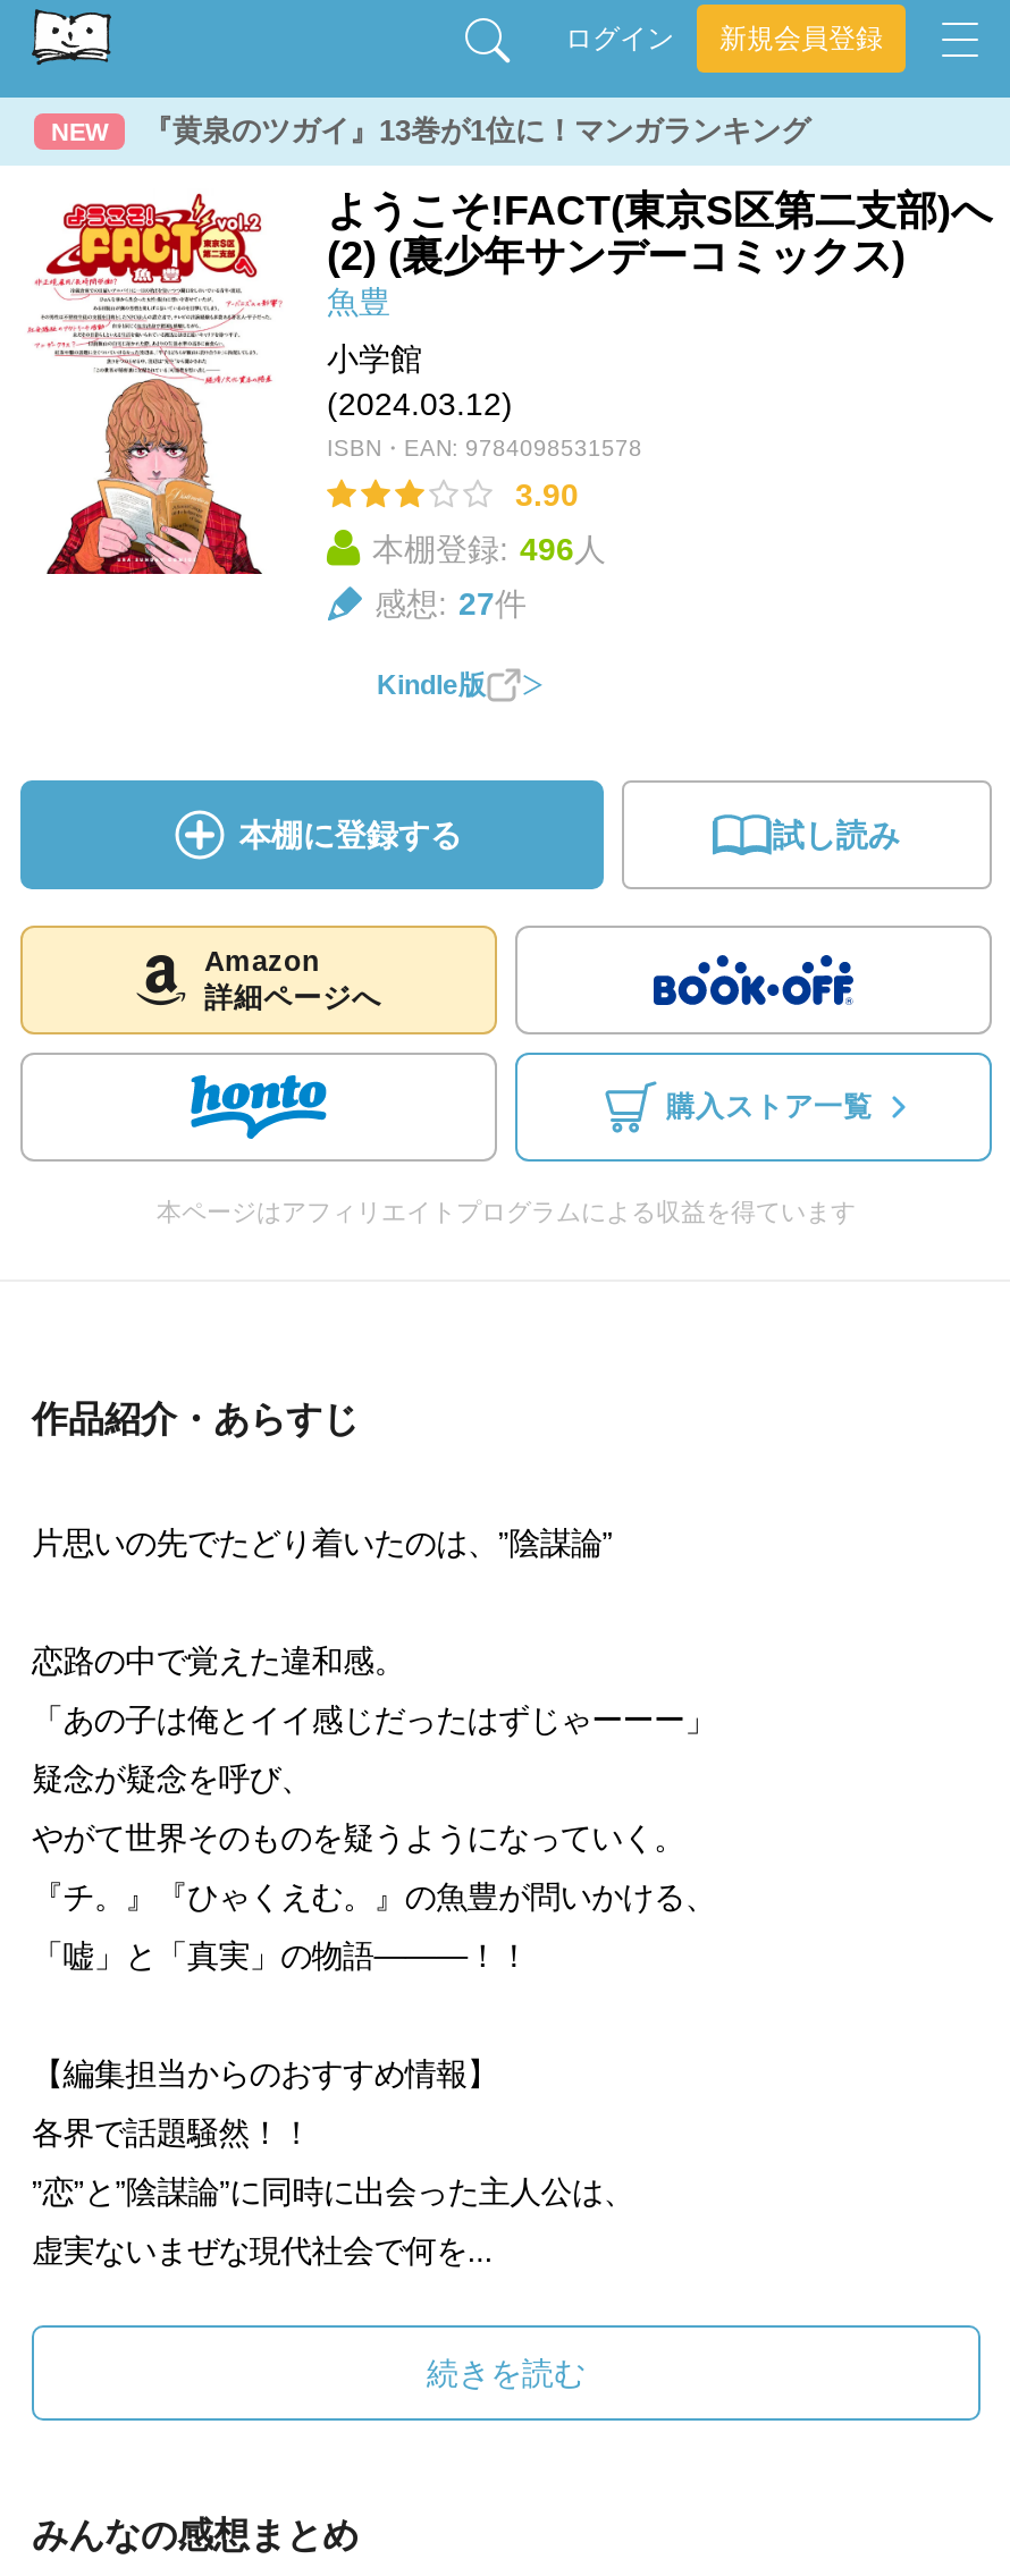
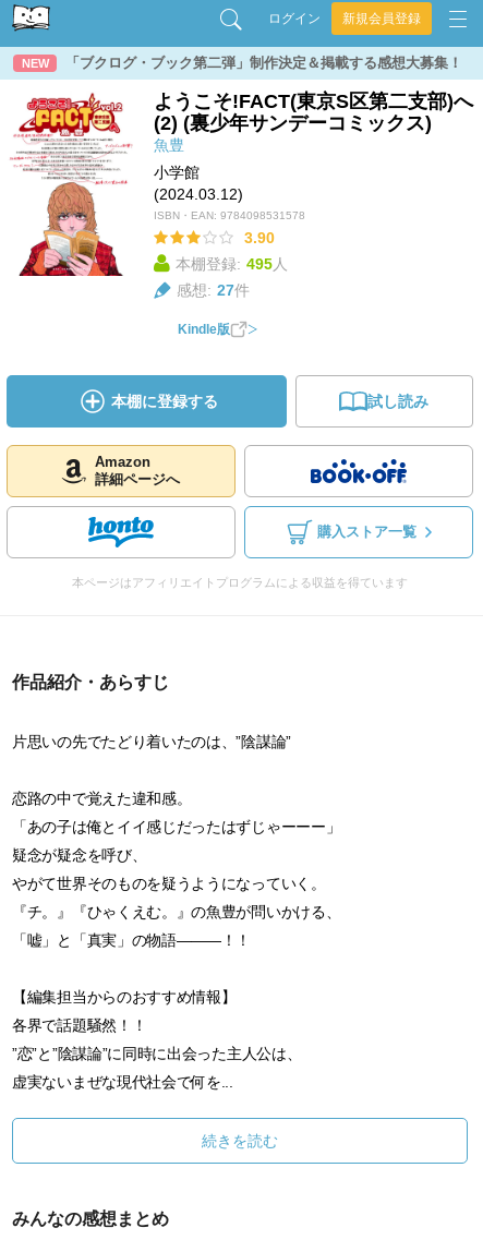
[143,113,810,147] 『黄泉のツガイ』13巻が1位に！マンガランキング -> [65,55,462,71] 「ブクログ・ブック第二弾」制作決定＆掲載する感想大募集！
[372,531,606,567] 本棚登録: 496人 -> [176,255,288,273] 本棚登録: 495人

